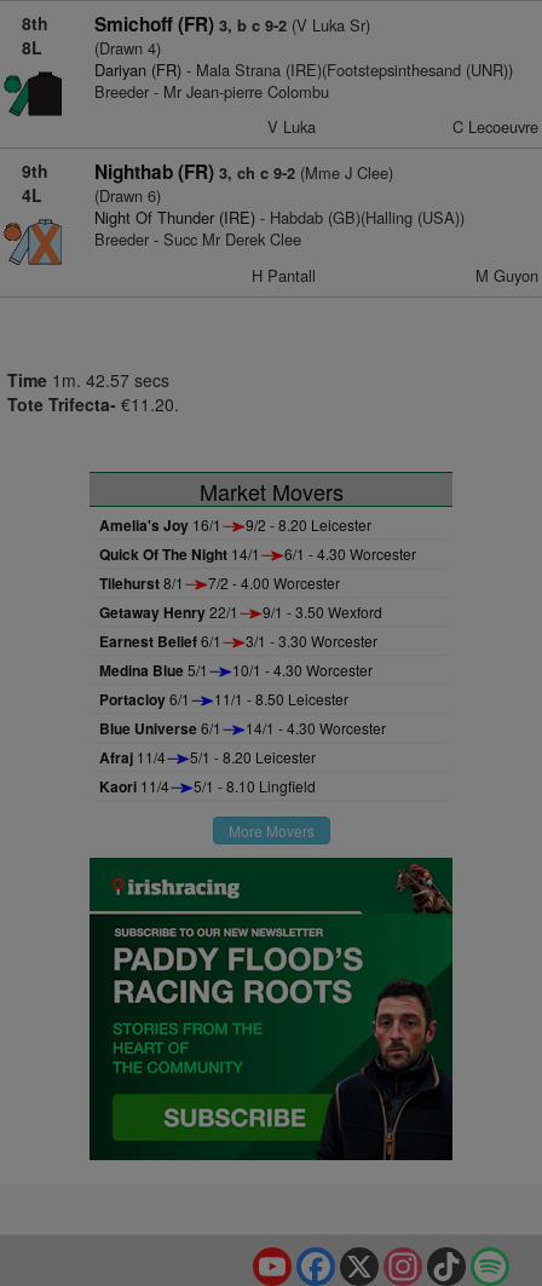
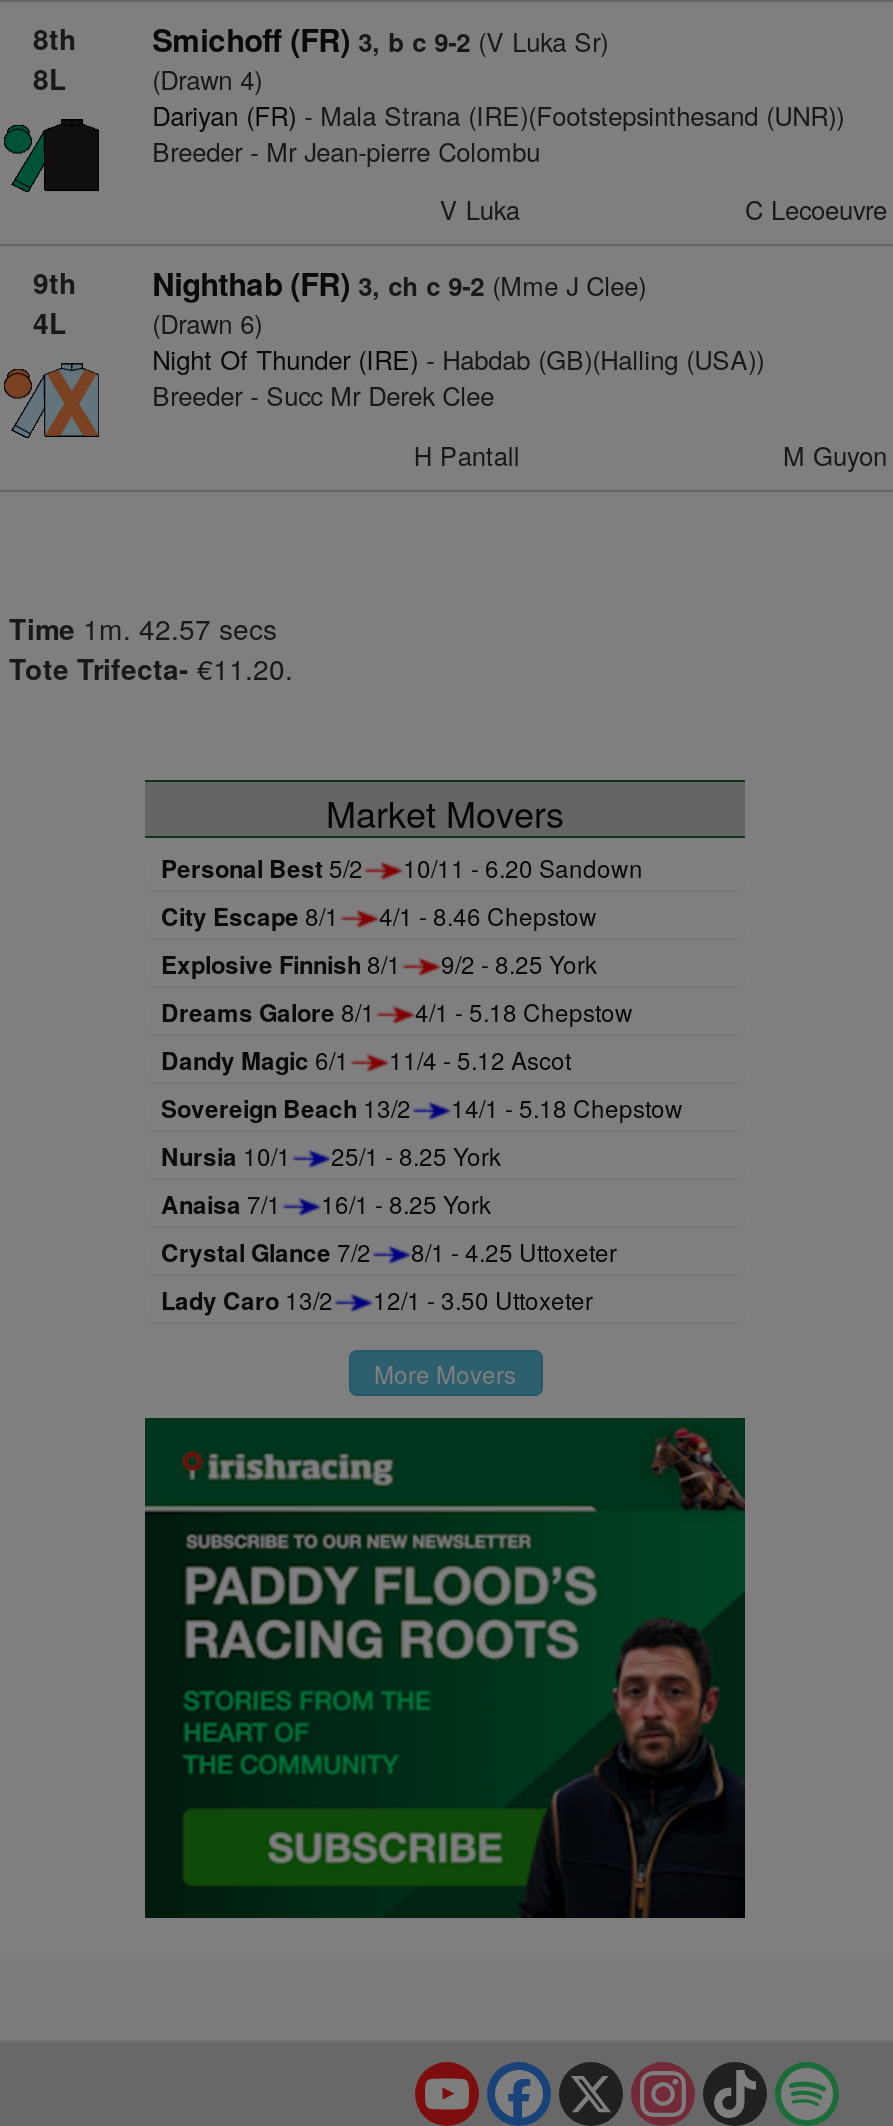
[99,514,416,797] Amelia's Joy 16/1 | 9/2 - 8.20 Leicester | Quick Of The Night 14/1 | 6/1 - 4.30 Worcester | Tilehurst 8/1 | 7/2 - 4.00 Worcester | Getaway Henry 22/1 | 9/1 - 3.50 Wexford | Earnest Belief 6/1 | 3/1 - 3.30 Worcester | Medina Blue 5/1 | 10/1 - 4.30 Worcester | Portacloy 6/1 | 11/1 - 8.50 Leicester | Blue Universe 6/1 | 14/1 - 4.30 Worcester | Afraj 11/4 | 5/1 - 8.20 Leicester | Kaori 11/4 | 5/1 - 8.10 Lingfield -> [161,850,683,1318] Personal Best 5/2 | 10/11 - 6.20 Sandown | City Escape 8/1 | 4/1 - 8.46 Chepstow | Explosive Finnish 8/1 | 9/2 - 8.25 York | Dreams Galore 8/1 | 4/1 - 5.18 Chepstow | Dandy Magic 6/1 | 11/4 - 5.12 Ascot | Sovereign Beach 13/2 | 14/1 - 5.18 Chepstow | Nursia 10/1 | 25/1 - 8.25 York | Anaisa 7/1 | 16/1 - 8.25 York | Crystal Glance 7/2 | 8/1 - 4.25 Uttoxeter | Lady Caro 13/2 | 12/1 - 3.50 Uttoxeter

